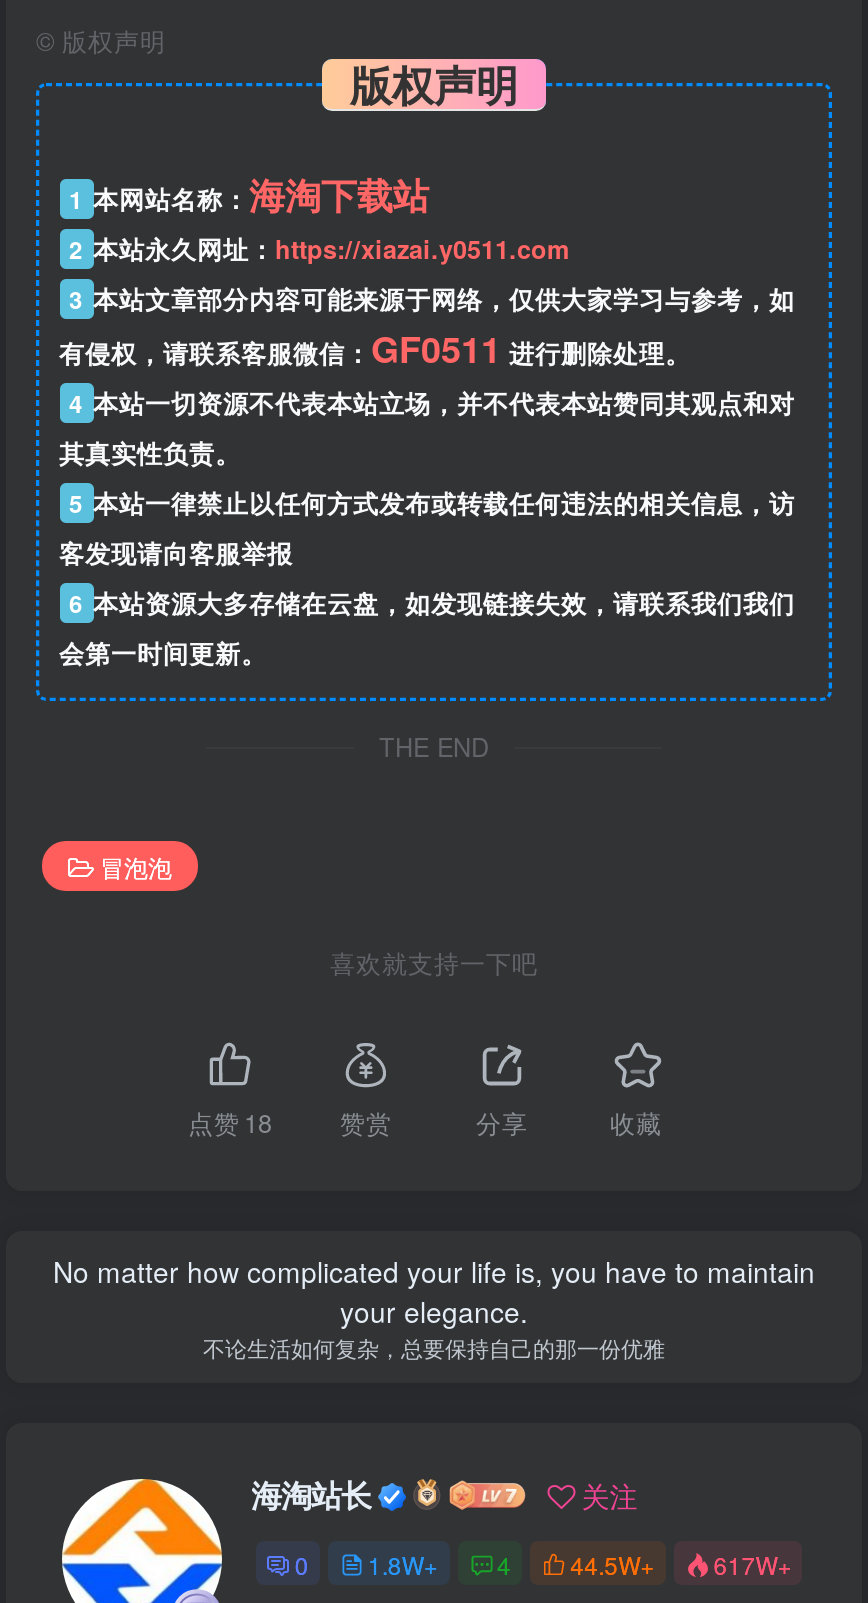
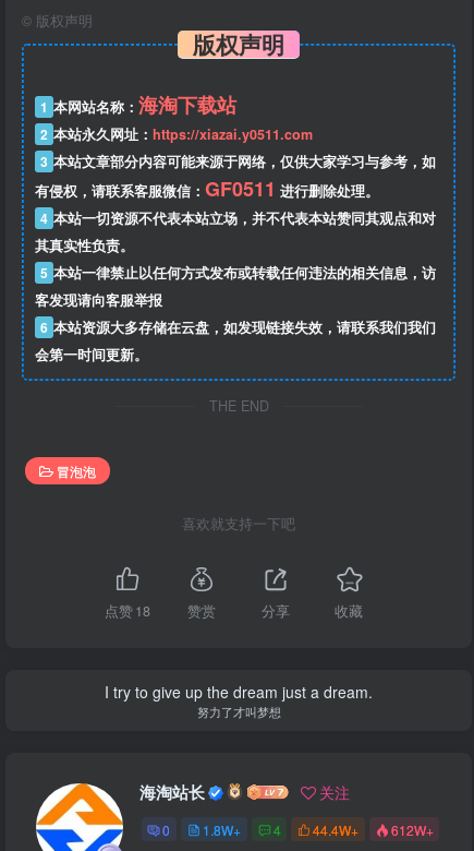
[53,1251,815,1363] No matter how complicated your life is, you have to maintain | your elegance. | 不论生活如何复杂，总要保持自己的那一份优雅 -> [105,681,373,720] I try to give up the dream just a dream. | 努力了才叫梦想
[570,1546,791,1580] 44.5W+ | 617W+ -> [313,820,433,839] 44.4W+ | 612W+

